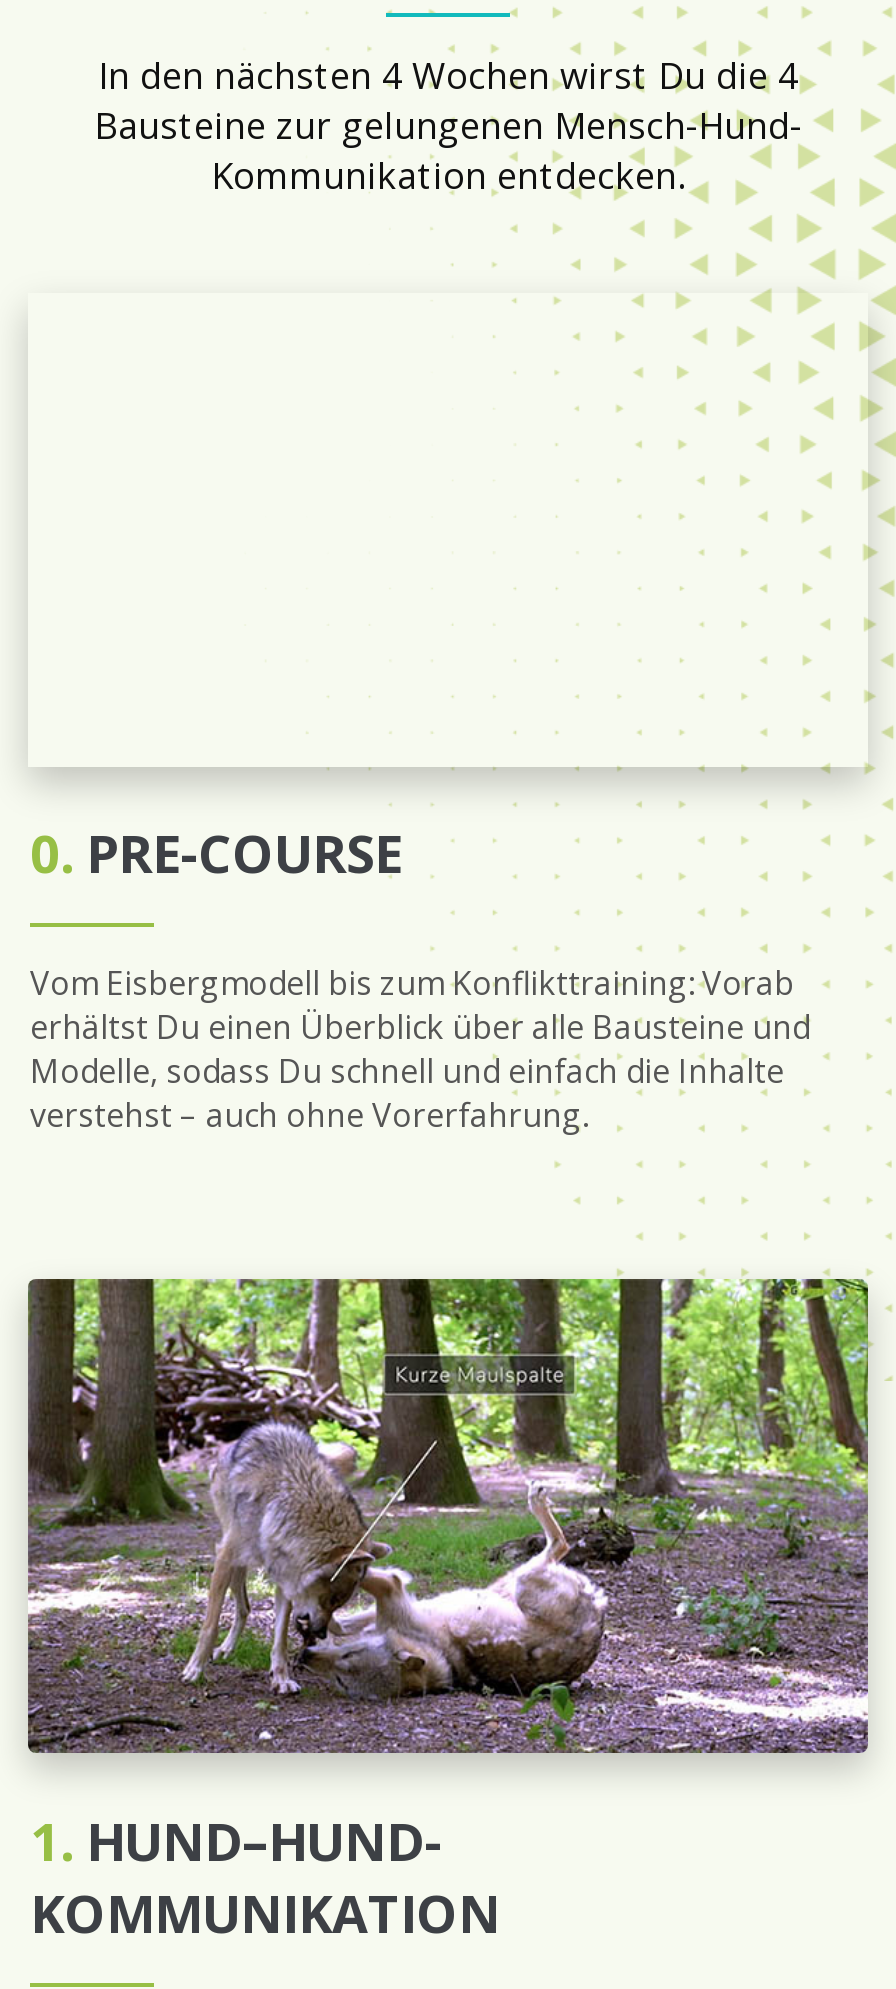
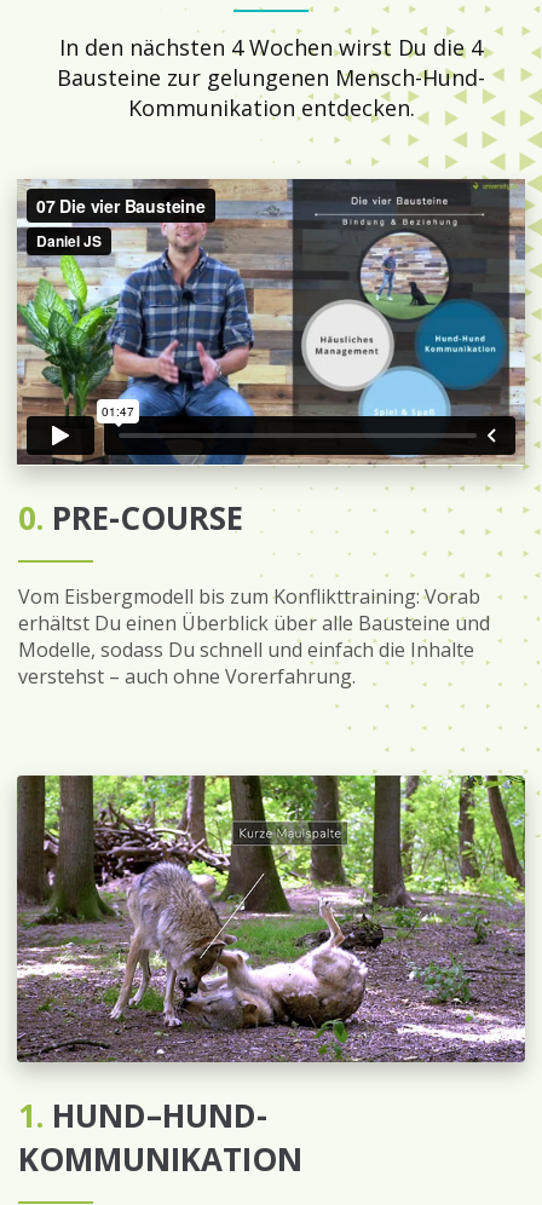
none -> [16,178,526,466] [image]

